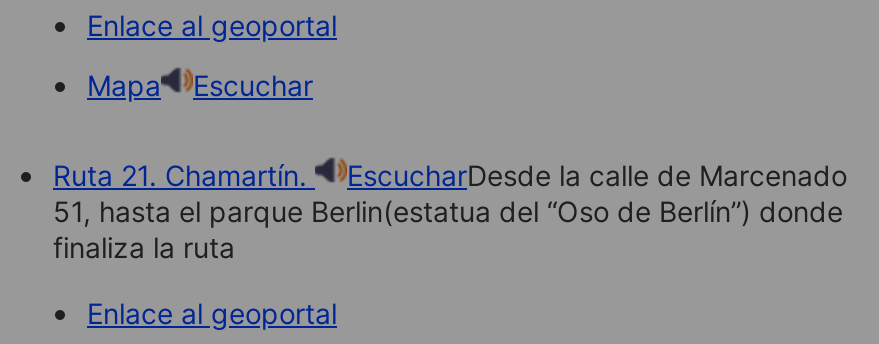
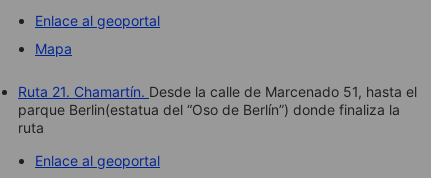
[53,69,847,265] Escuchar | Ruta 21. Chamartín. | EscucharDesde la calle de Marcenado | 51, hasta el parque Berlin(estatua del “Oso de Berlín”) donde | finaliza la ruta -> [18,83,417,136] Ruta 21. Chamartín. Desde la calle de Marcenado 51, hasta el | parque Berlin(estatua del “Oso de Berlín”) donde finaliza la | ruta

